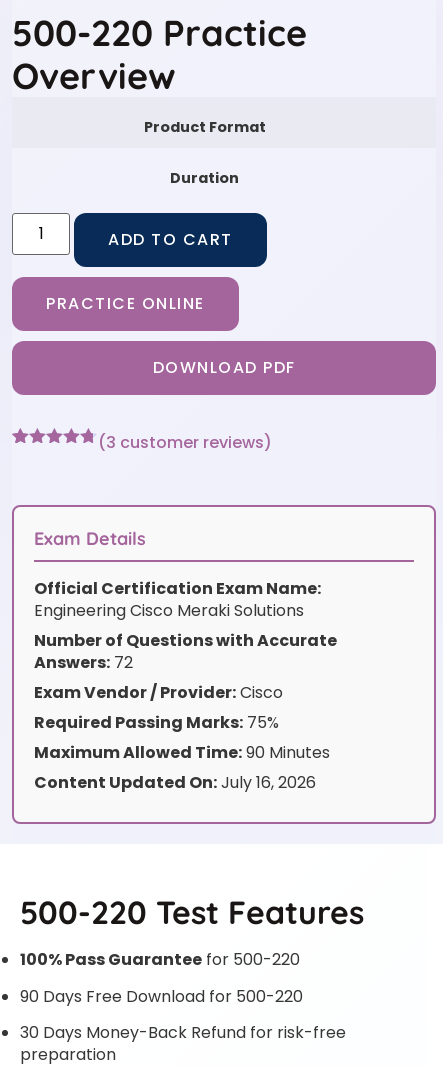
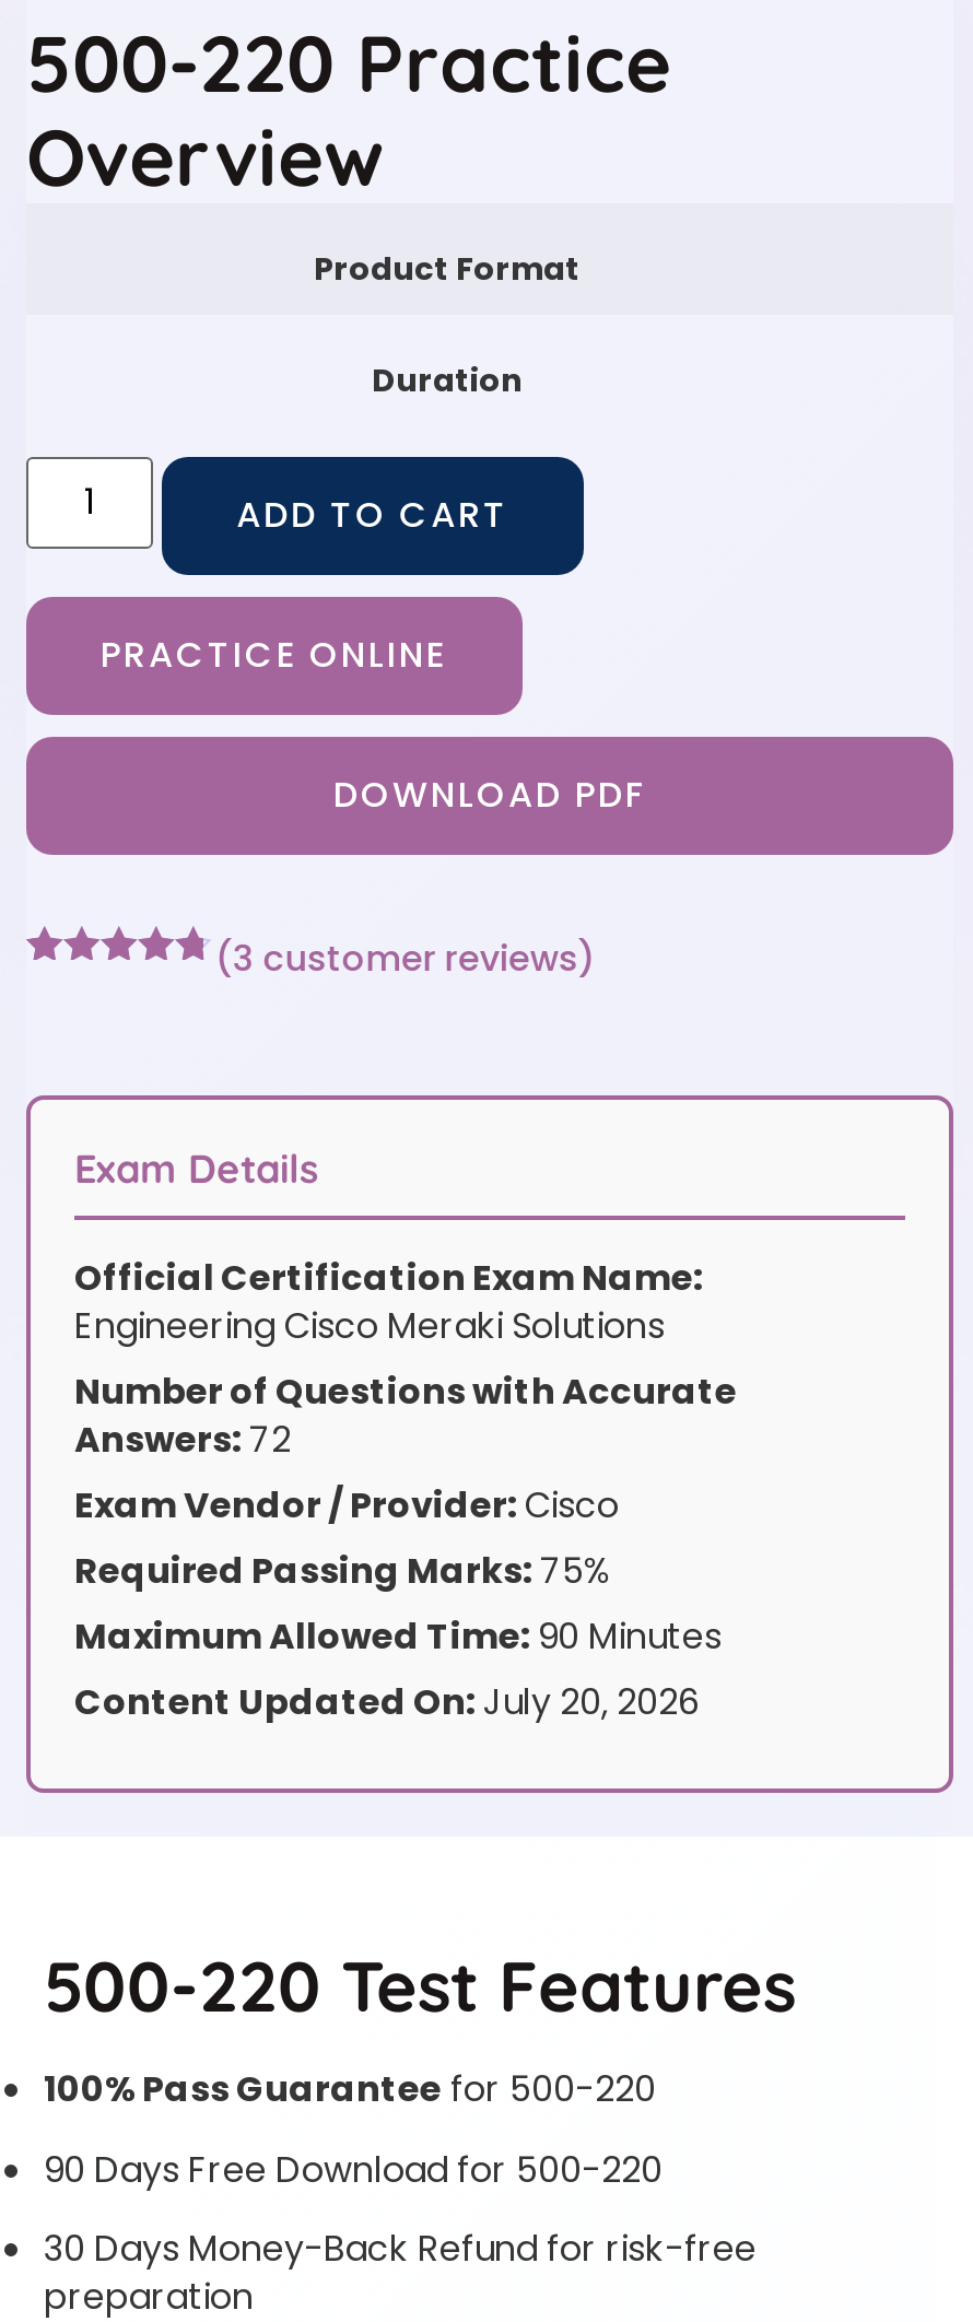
[34,771,316,794] Content Updated On: July 16, 2026 -> [74,1677,700,1728] Content Updated On: July 20, 2026

